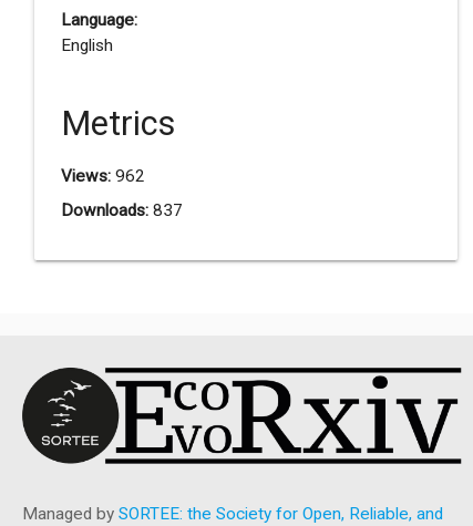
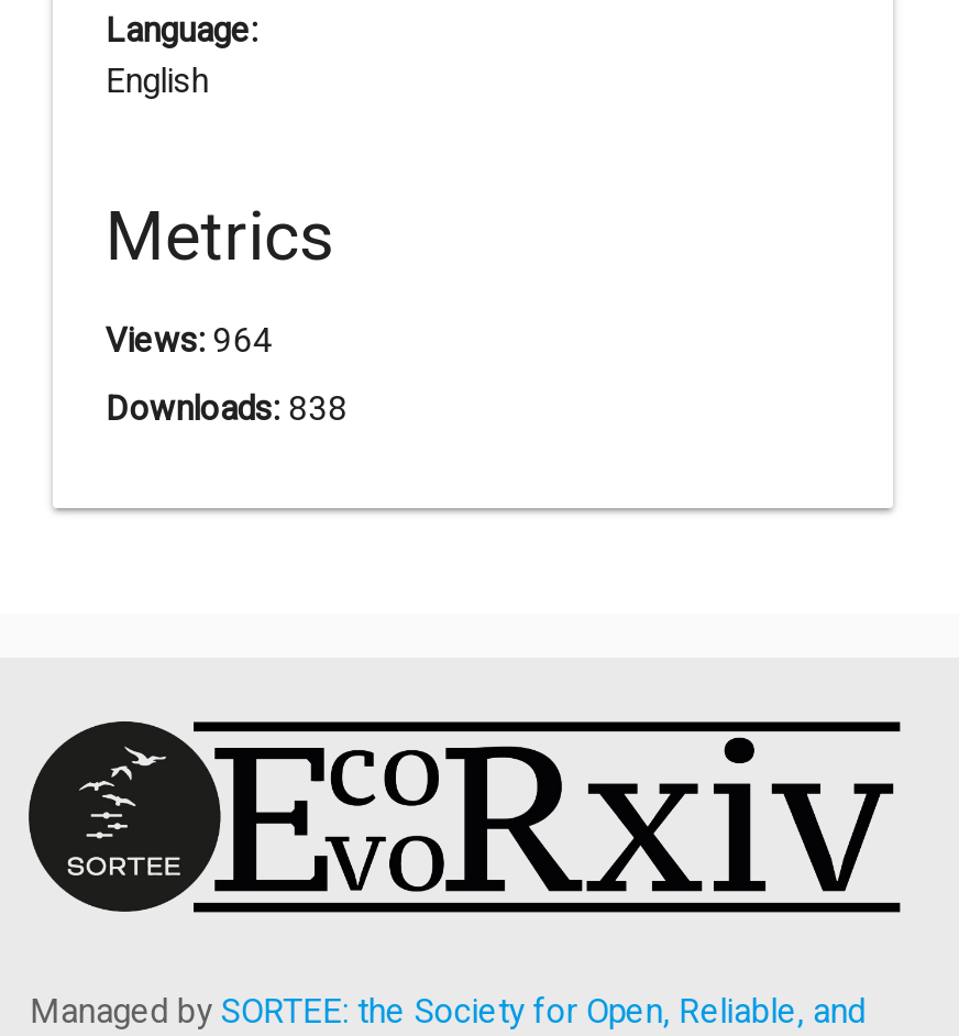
[61,166,145,186] Views: 962 -> [105,321,273,360] Views: 964
[61,201,183,221] Downloads: 837 -> [105,390,347,429] Downloads: 838

